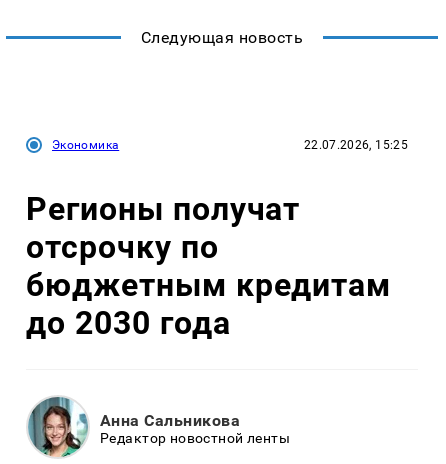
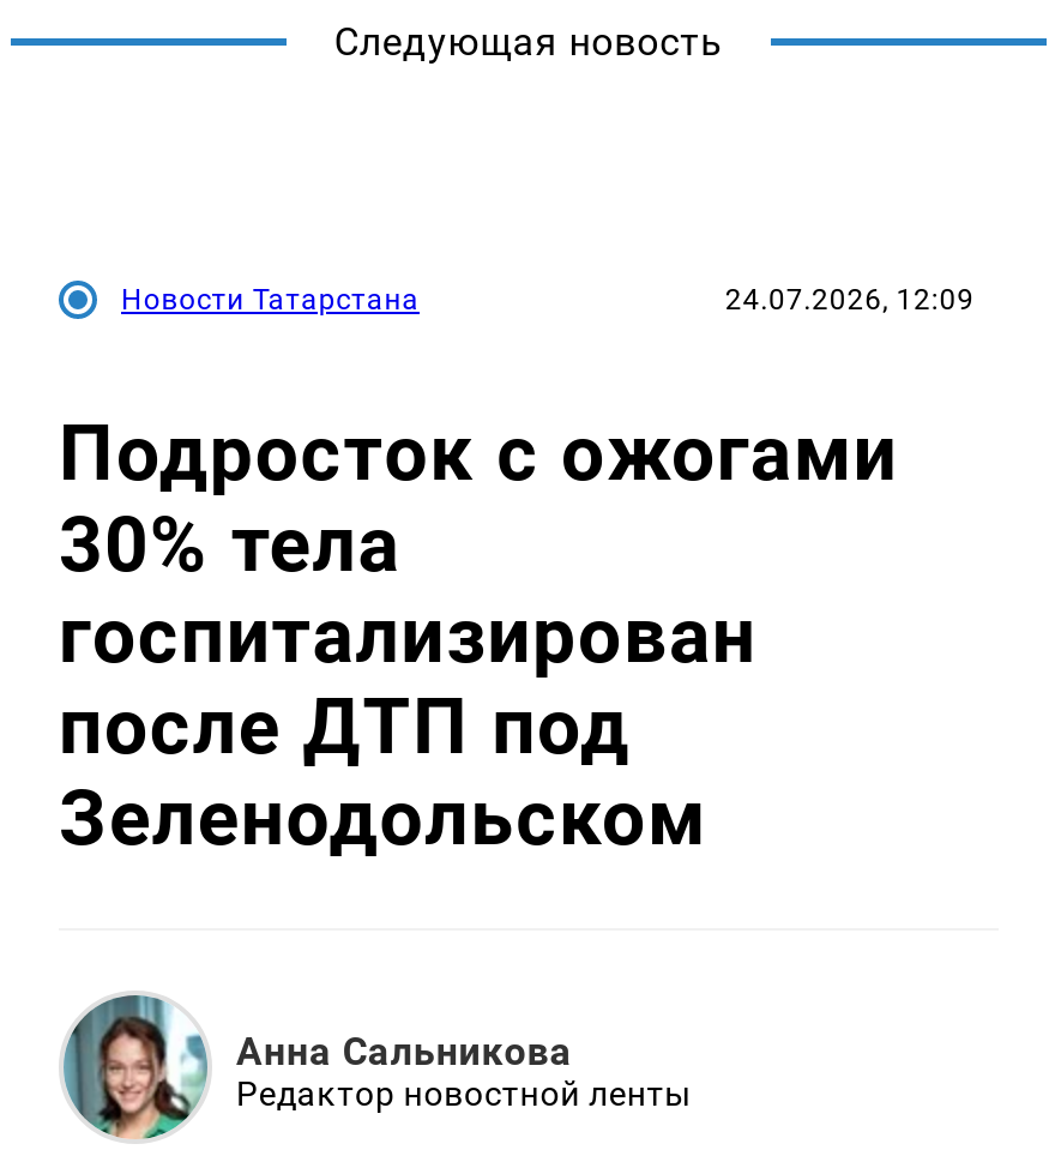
[52,138,408,152] Экономика | 22.07.2026, 15:25 -> [121,284,975,318] Новости Татарстана | 24.07.2026, 12:09
[26,190,391,342] Регионы получат | отсрочку по | бюджетным кредитам | до 2030 года -> [59,408,898,863] Подросток с ожогами | 30% тела | госпитализирован | после ДТП под | Зеленодольском

